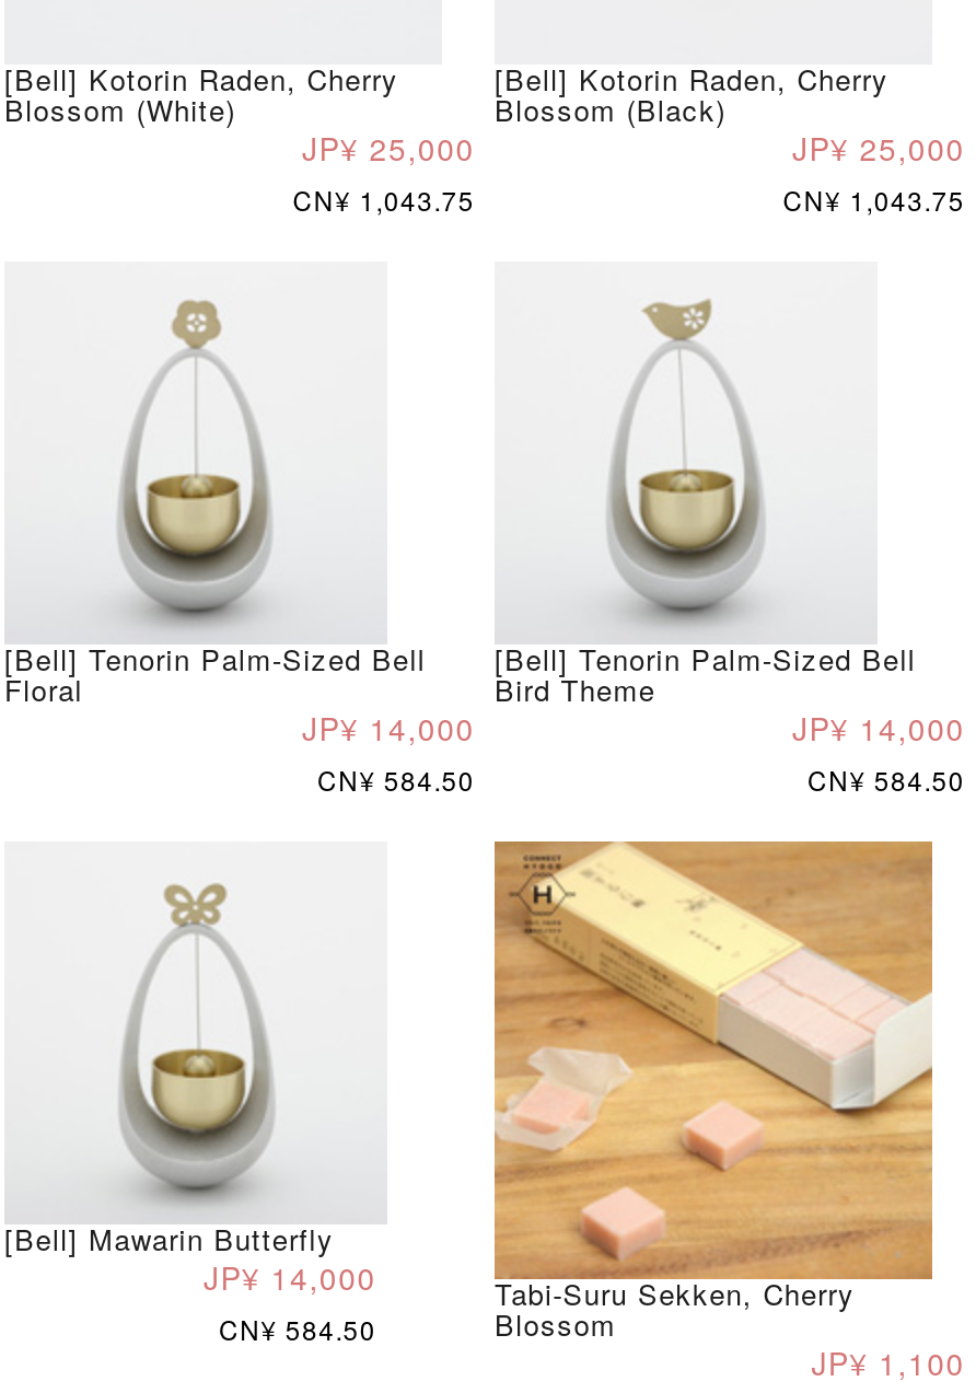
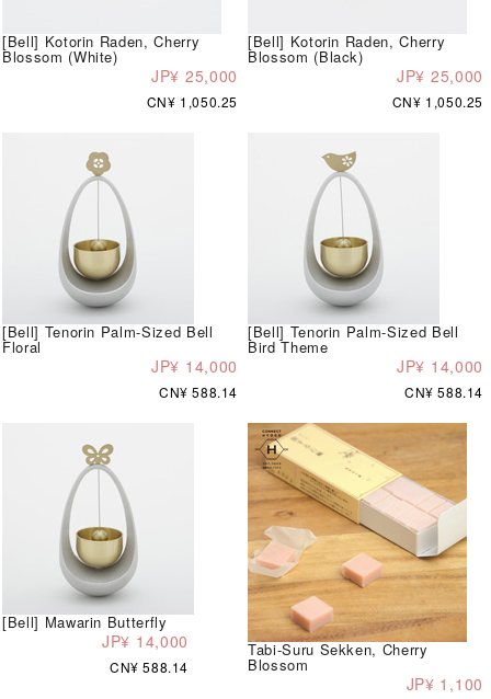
[293,180,475,217] CN¥ 1,043.75 -> [147,92,238,110] CN¥ 1,050.25
[783,180,965,217] CN¥ 1,043.75 -> [392,92,483,110] CN¥ 1,050.25
[317,760,475,797] CN¥ 584.50 -> [159,382,238,401] CN¥ 588.14
[807,760,965,797] CN¥ 584.50 -> [404,382,483,401] CN¥ 588.14
[219,1309,376,1346] CN¥ 584.50 -> [110,657,189,676] CN¥ 588.14

